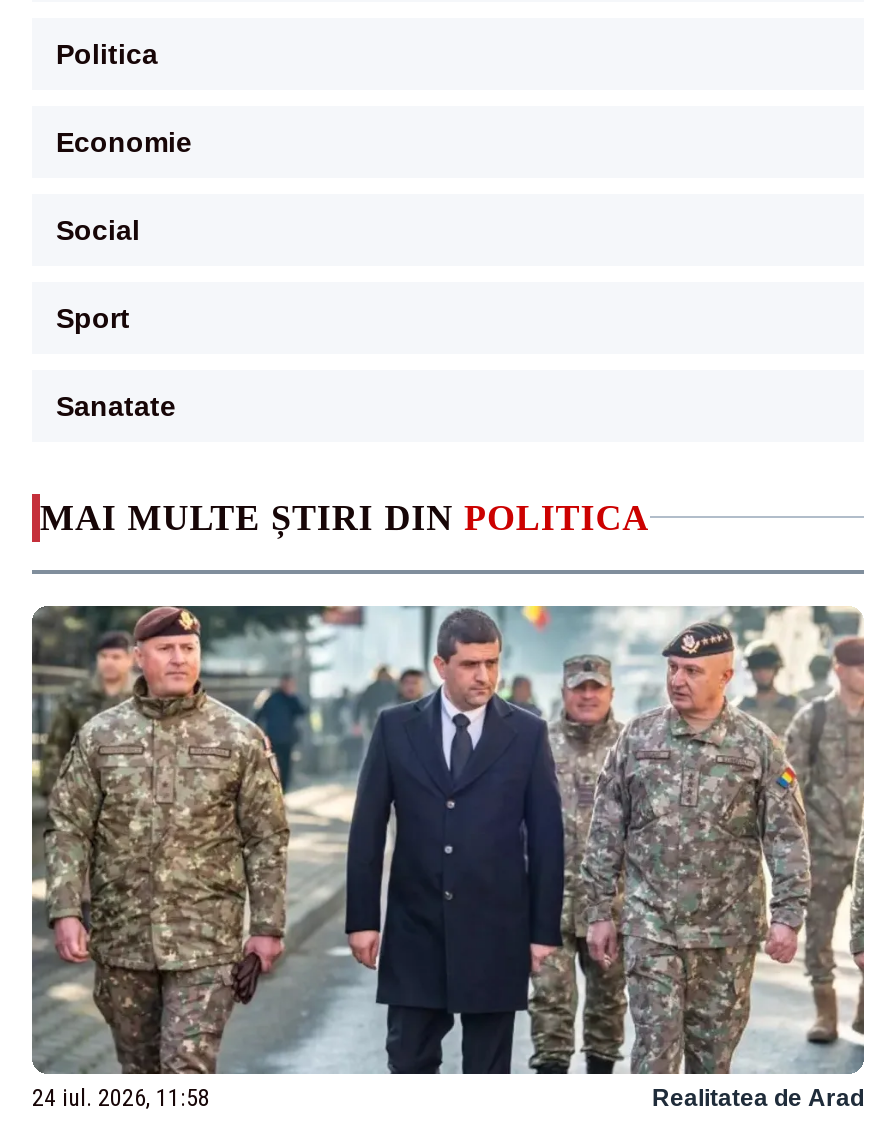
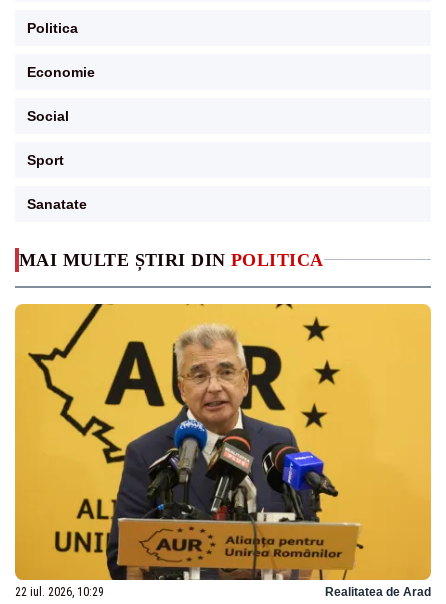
[30,604,866,1112] [image] | 24 iul. 2026, 11:58 -> [14,303,432,599] [image] | 22 iul. 2026, 10:29

